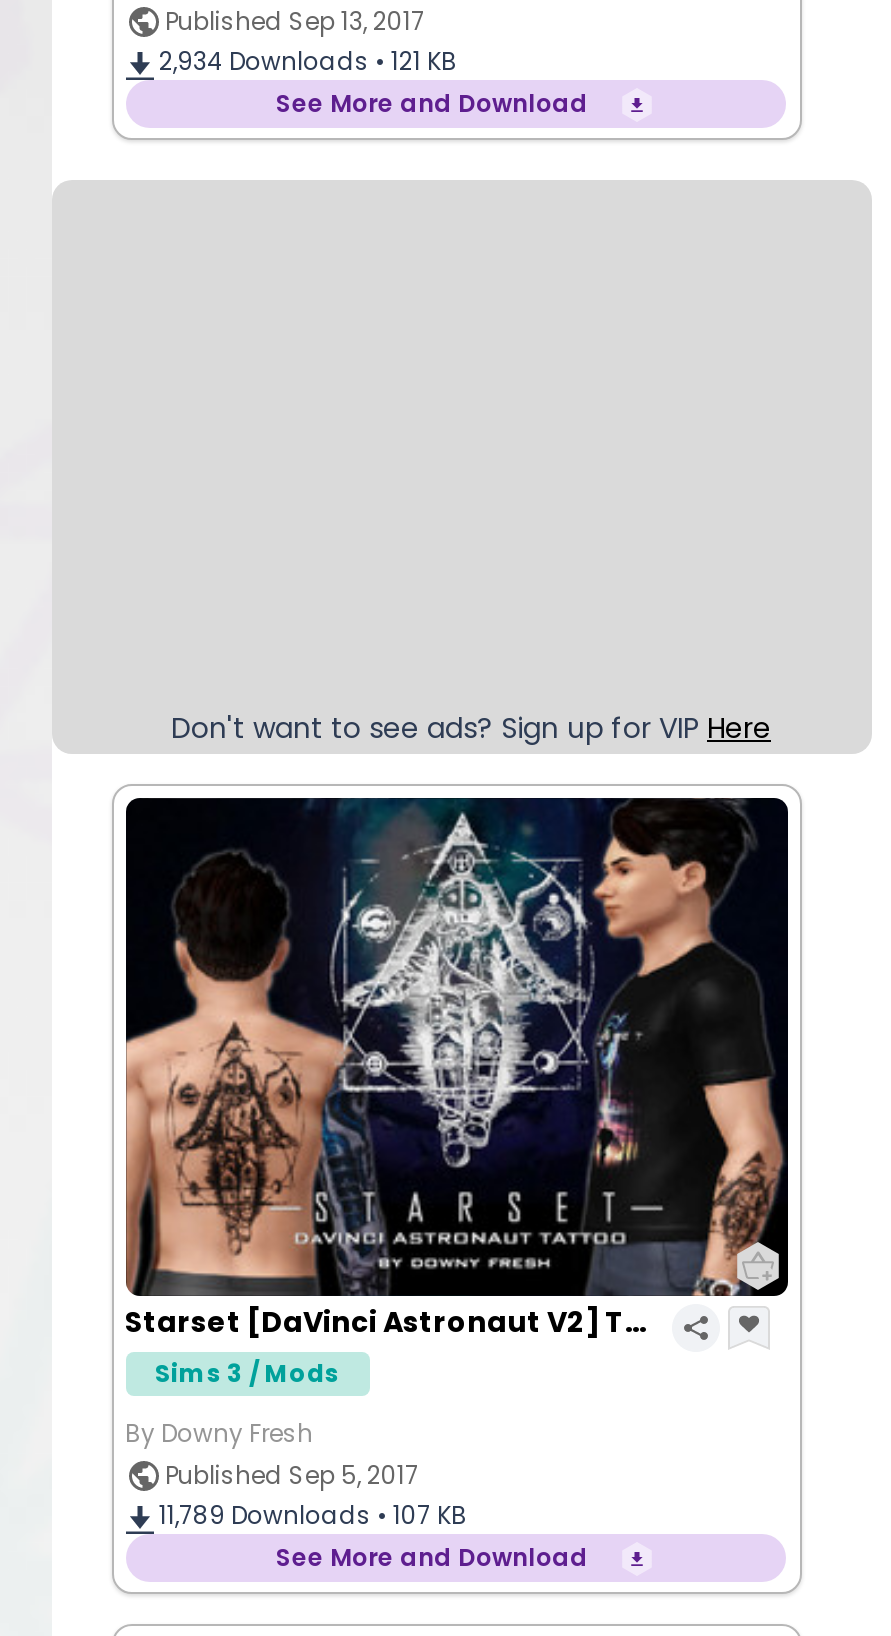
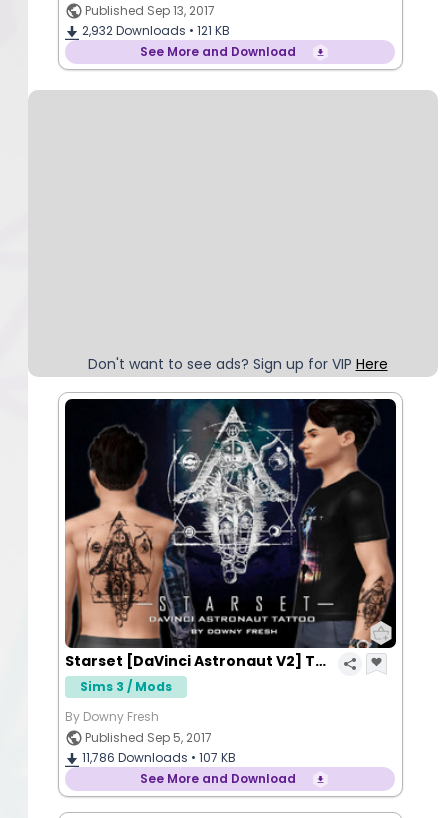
[159,44,457,78] 2,934 Downloads • 121 KB -> [81,22,229,39] 2,932 Downloads • 121 KB
[159,1498,467,1532] 11,789 Downloads • 107 KB -> [81,749,235,766] 11,786 Downloads • 107 KB

